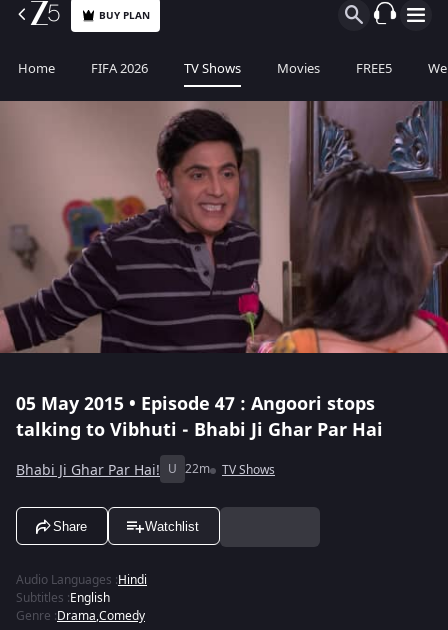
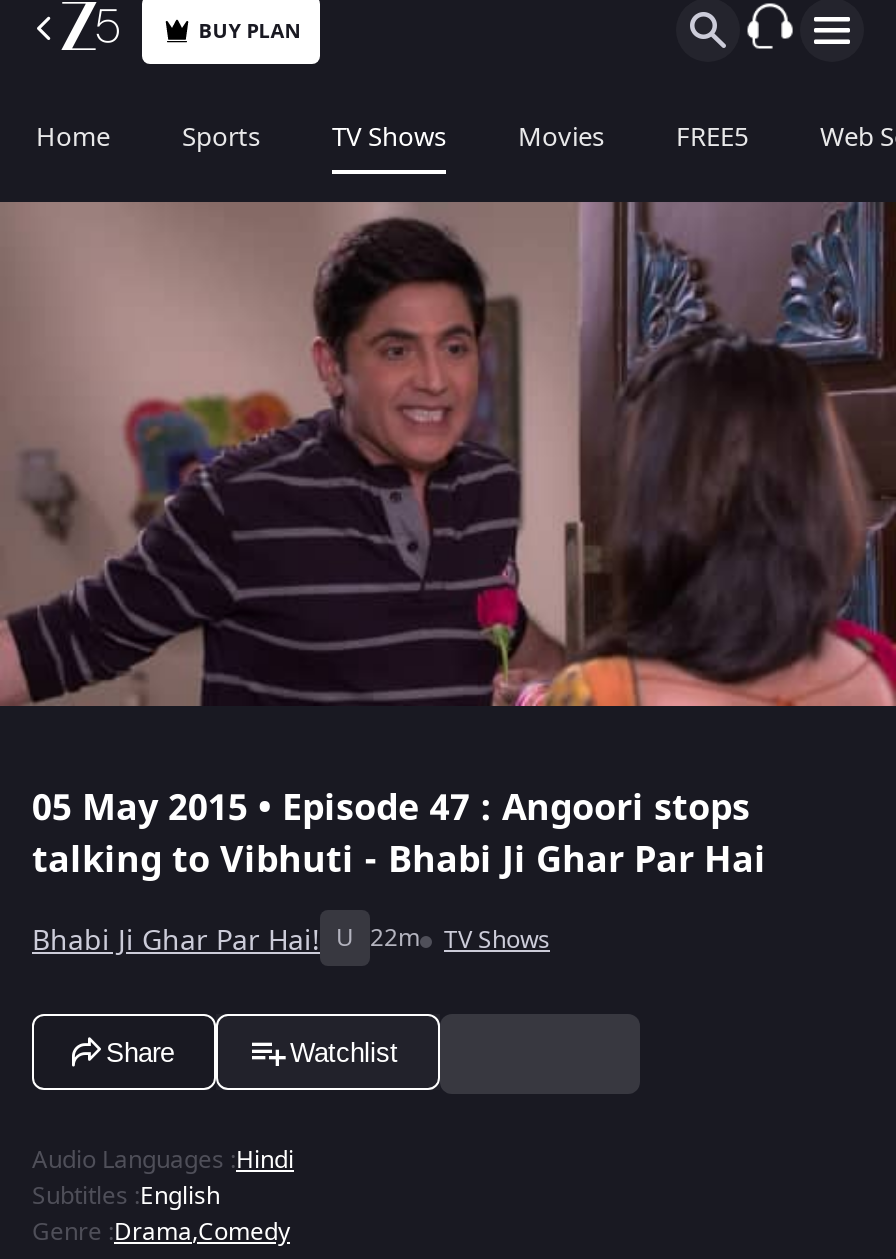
[91,59,148,78] FIFA 2026 -> [182,118,260,156] Sports

